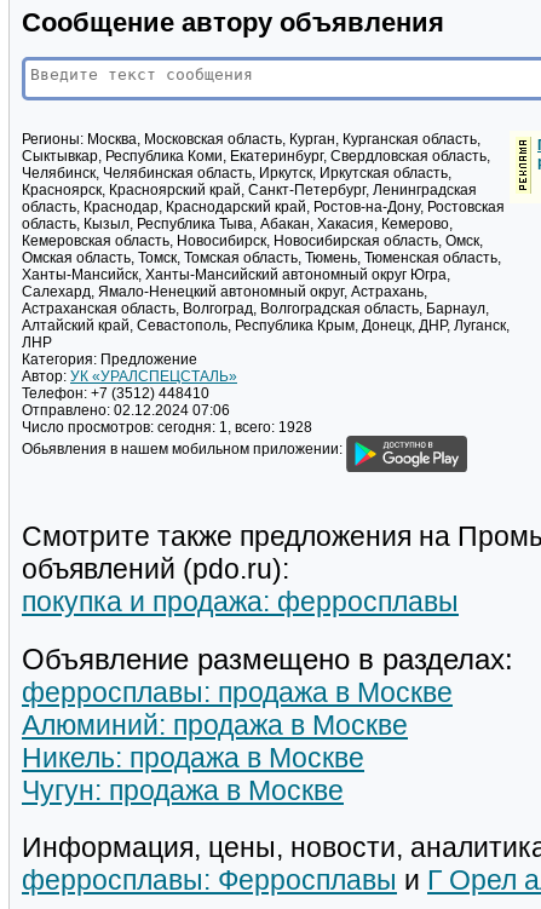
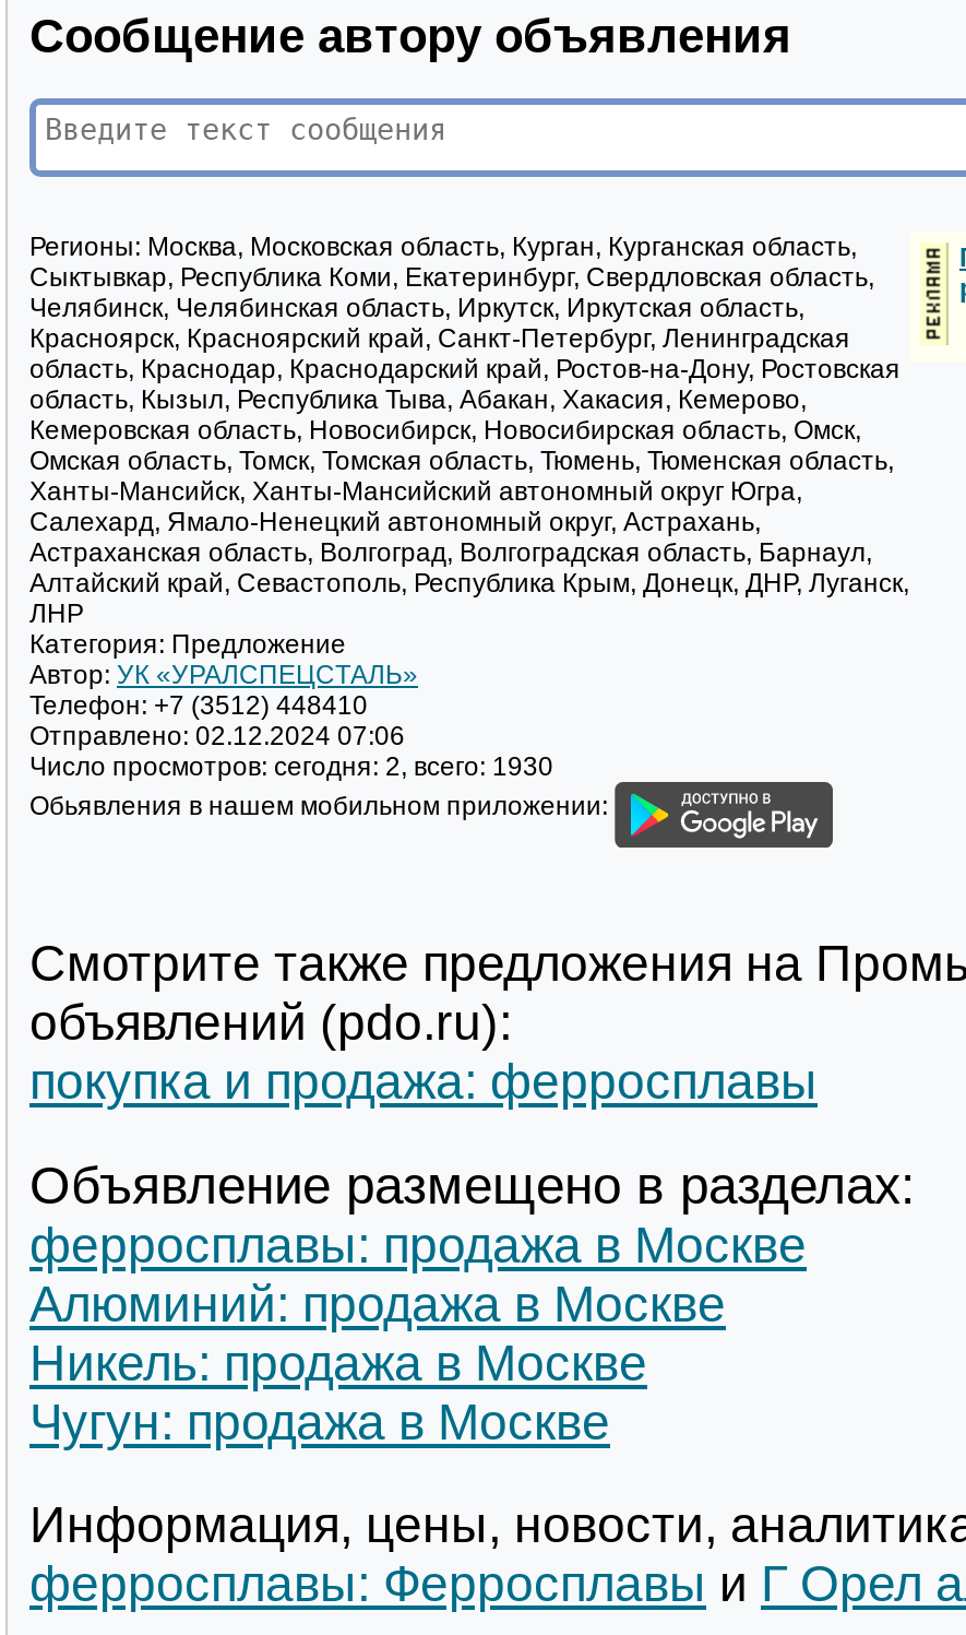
[22,419,312,436] Число просмотров: сегодня: 1, всего: 1928 -> [29,752,553,783] Число просмотров: сегодня: 2, всего: 1930

